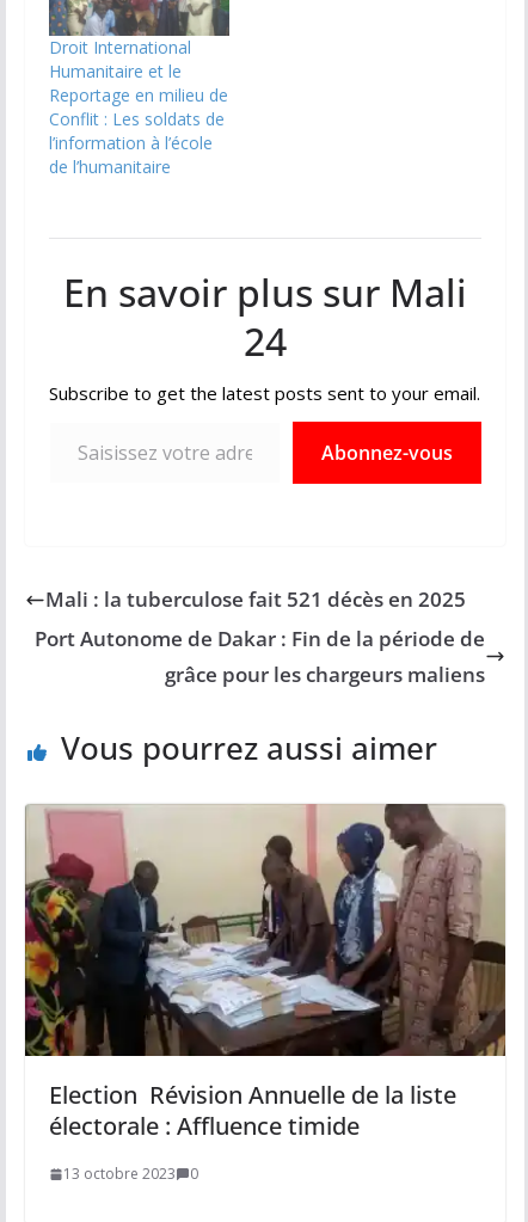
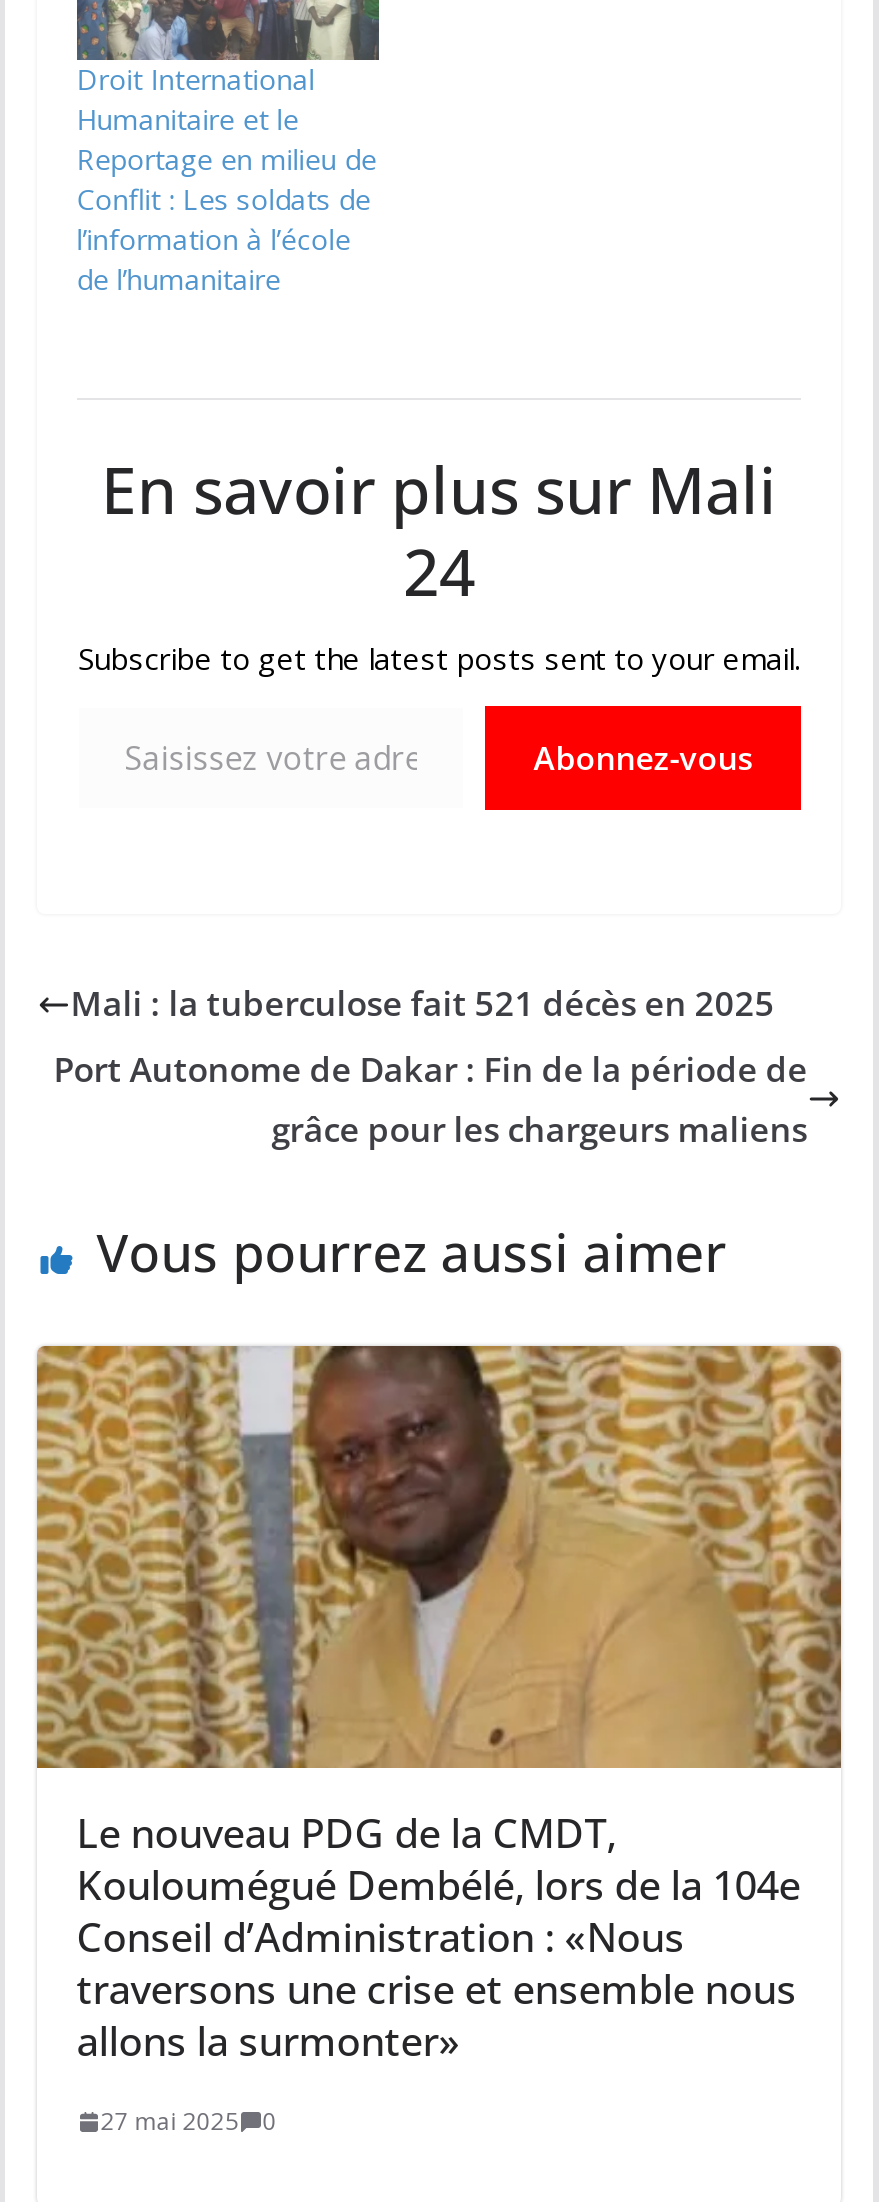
[24,803,505,1142] [image] | Election Révision Annuelle de la liste | électorale : Affluence timide -> [35,1344,841,2068] [image] | Le nouveau PDG de la CMDT, | Kouloumégué Dembélé, lors de la 104e | Conseil d’Administration : «Nous | traversons une crise et ensemble nous | allons la surmonter»
[63,1164,198,1184] 13 octobre 2023 0 -> [100,2104,276,2138] 27 mai 2025 0

